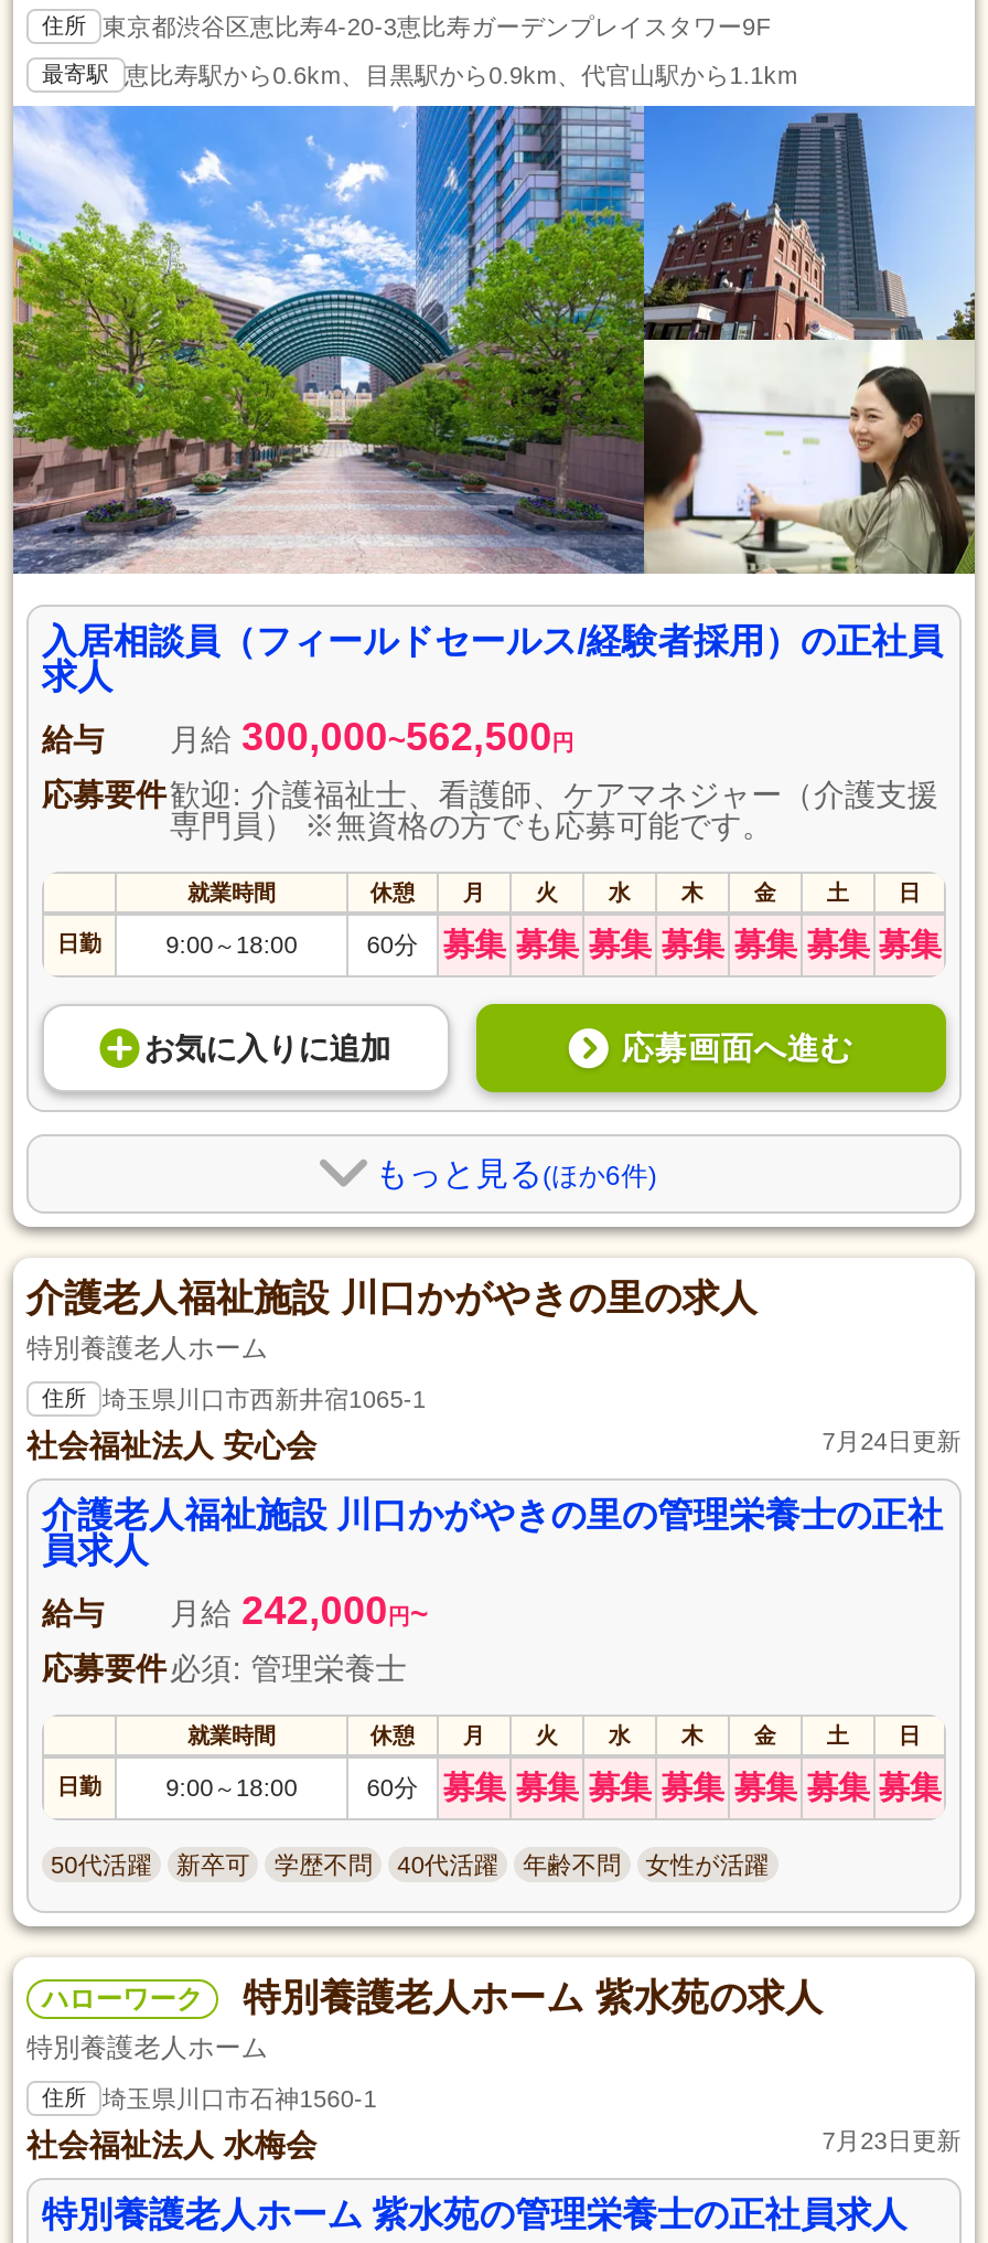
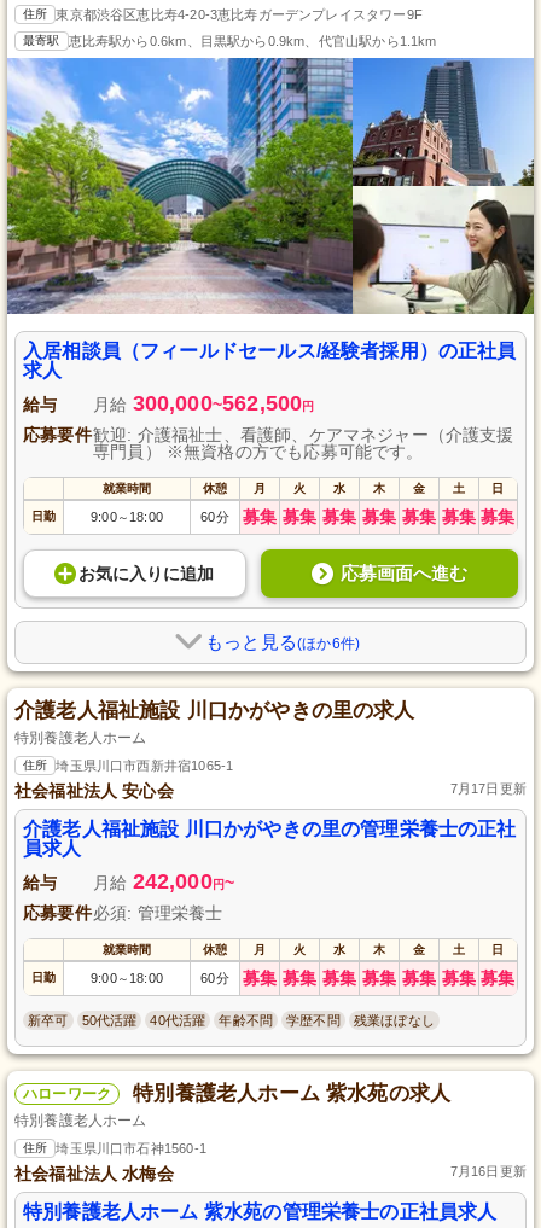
[822,1427,962,1454] 7月24日更新 -> [450,781,527,796] 7月17日更新
[51,1851,152,1878] 50代活躍 -> none
[275,1851,373,1878] 学歴不問 -> [82,1013,137,1027] 50代活躍
[646,1851,769,1878] 女性が活躍 -> [286,1013,435,1027] 学歴不問 | 残業ほぼなし
[822,2127,962,2153] 7月23日更新 -> [450,1164,527,1178] 7月16日更新

